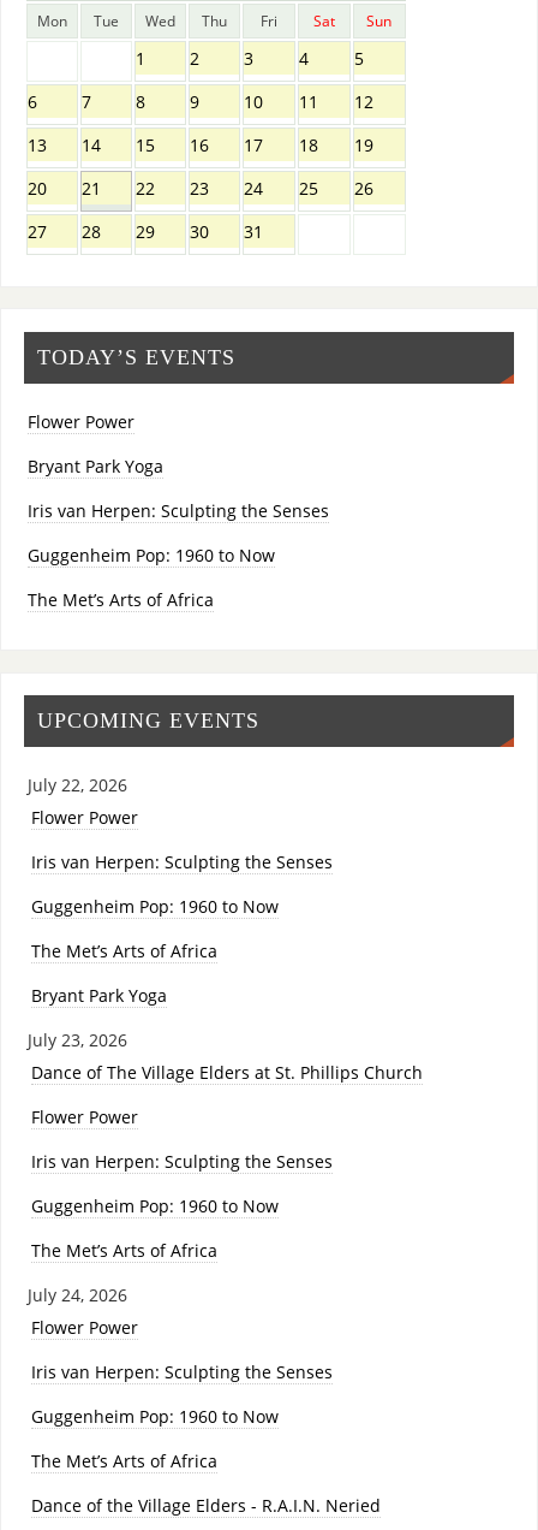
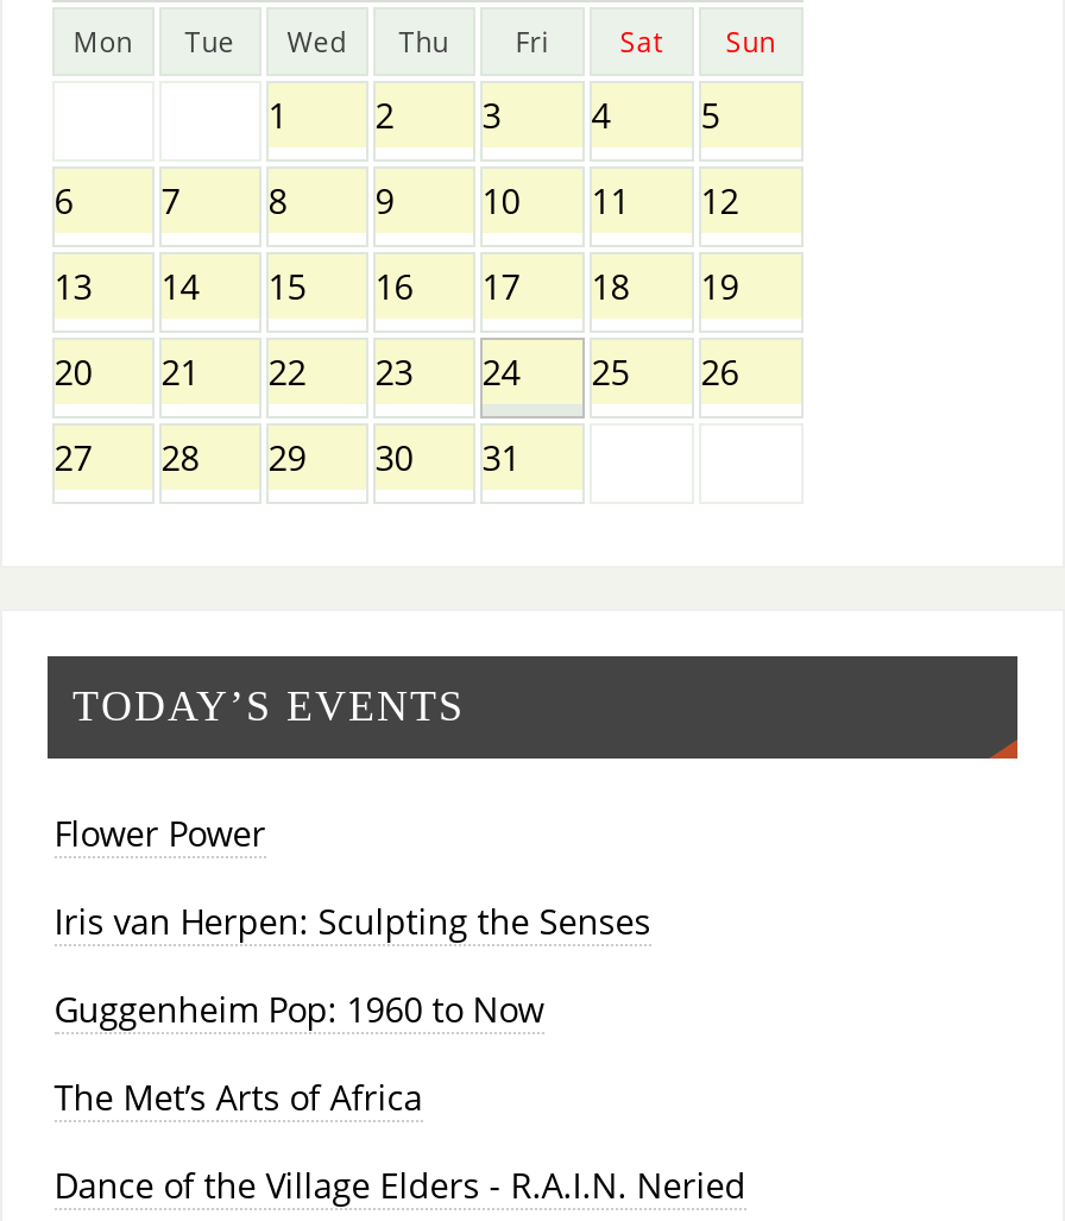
[27,454,329,611] Bryant Park Yoga | Iris van Herpen: Sculpting the Senses | Guggenheim Pop: 1960 to Now | The Met’s Arts of Africa -> none
[27,709,422,1339] UPCOMING EVENTS | July 22, 2026 | Flower Power | Iris van Herpen: Sculpting the Senses | Guggenheim Pop: 1960 to Now | The Met’s Arts of Africa | Bryant Park Yoga | July 23, 2026 | Dance of The Village Elders at St. Phillips Church | Flower Power | Iris van Herpen: Sculpting the Senses | Guggenheim Pop: 1960 to Now | The Met’s Arts of Africa | July 24, 2026 | Flower Power -> none

